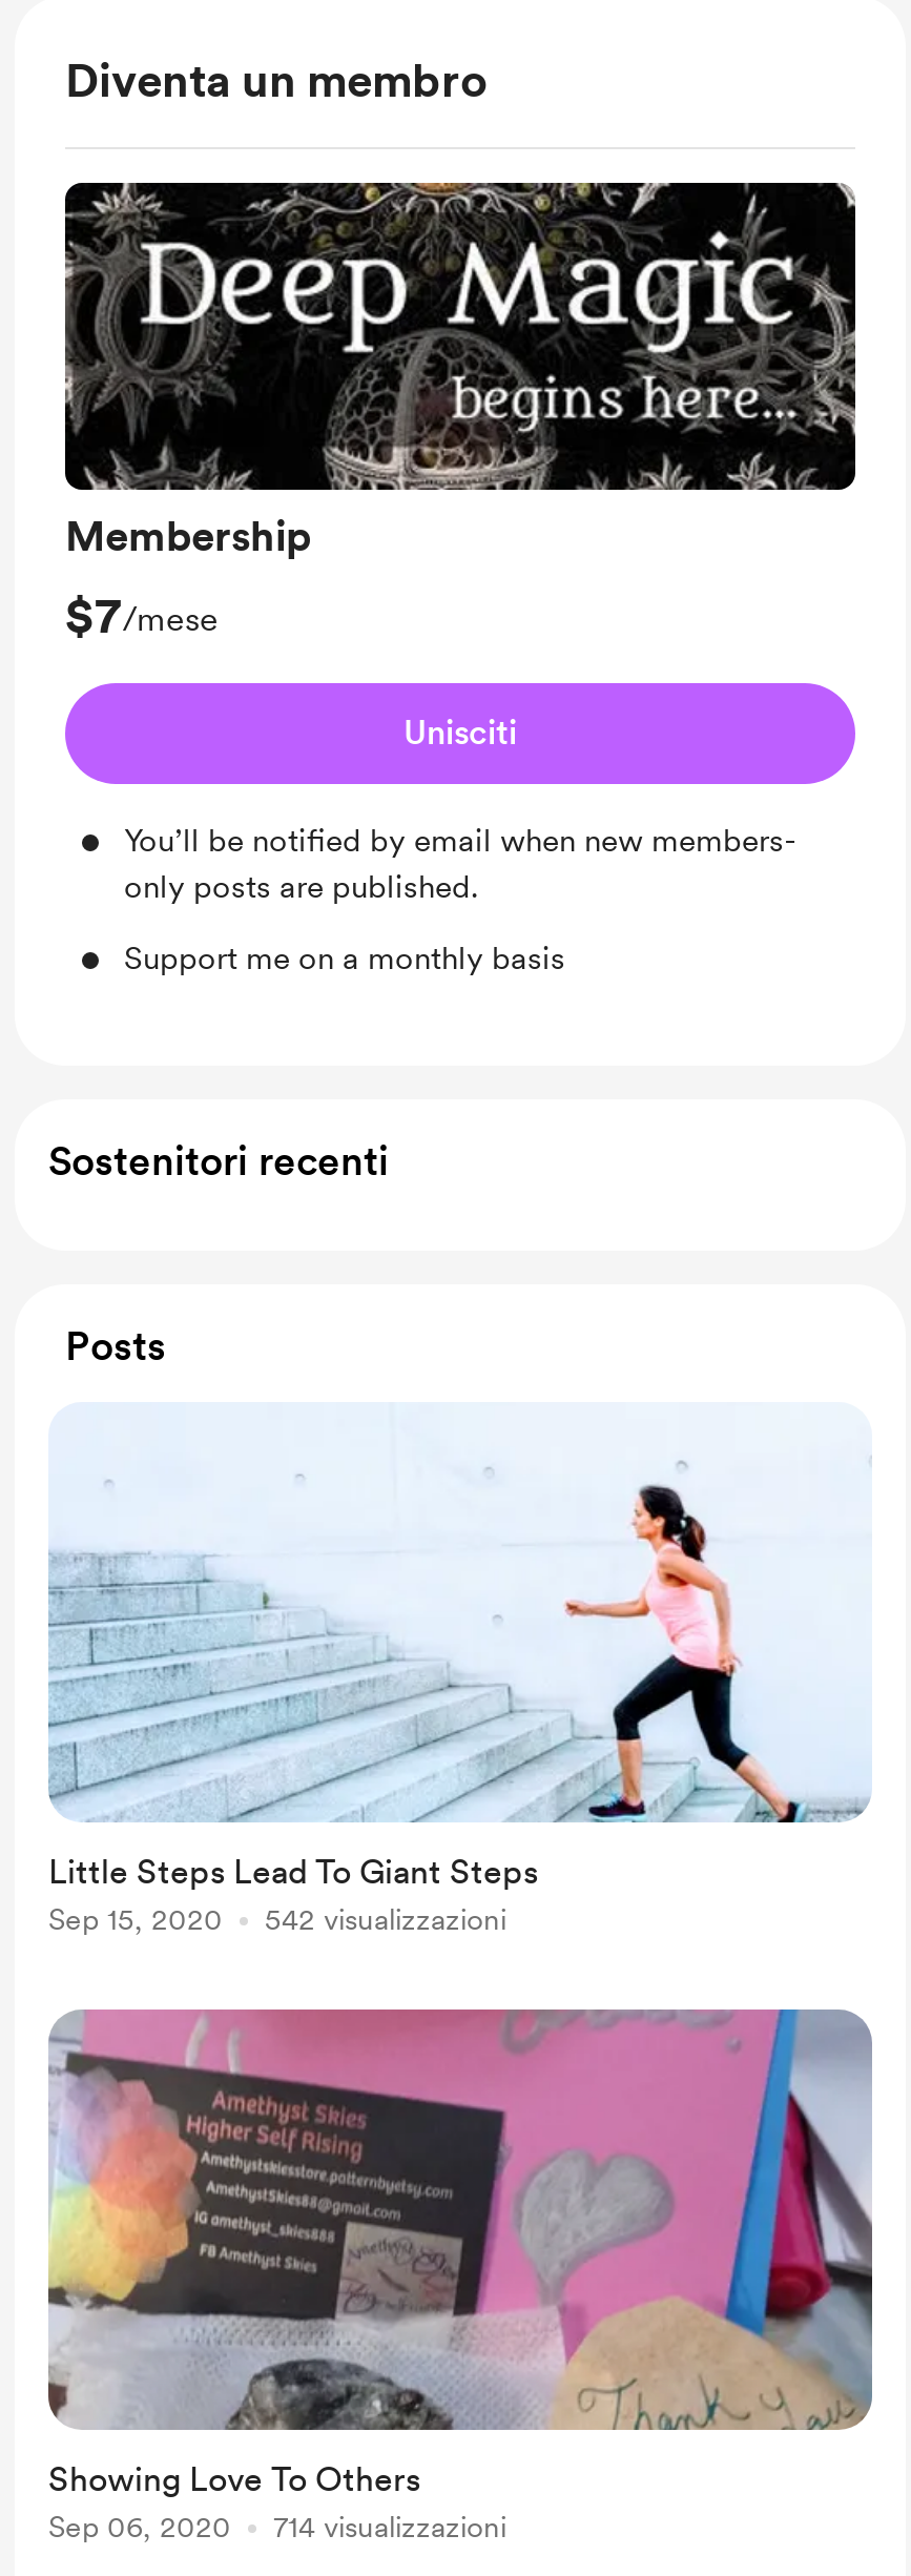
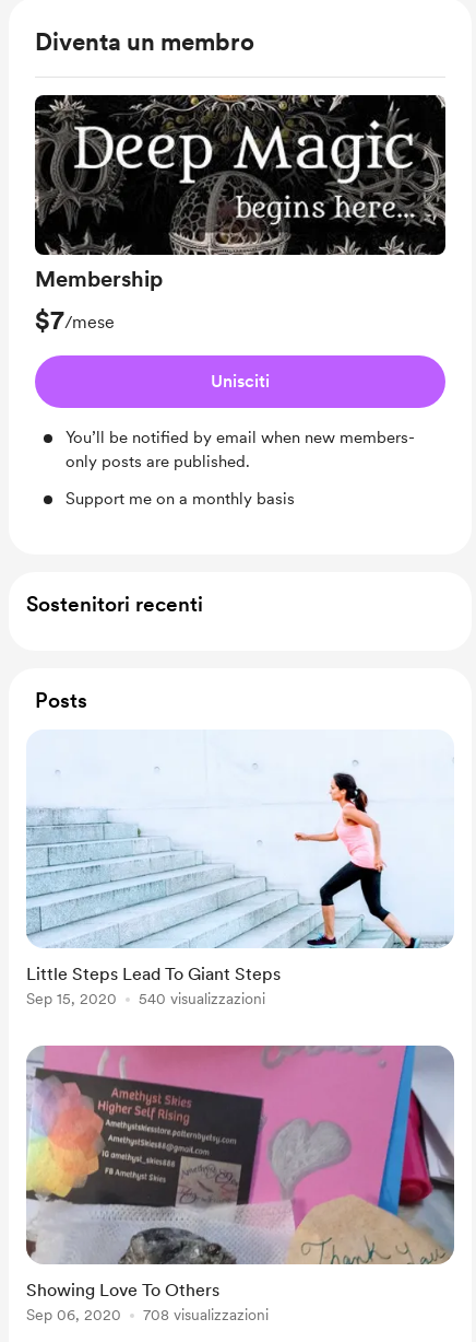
[265,1903,506,1937] 542 visualizzazioni -> [139,990,265,1008] 540 visualizzazioni
[273,2511,506,2544] 714 visualizzazioni -> [143,1306,269,1324] 708 visualizzazioni

